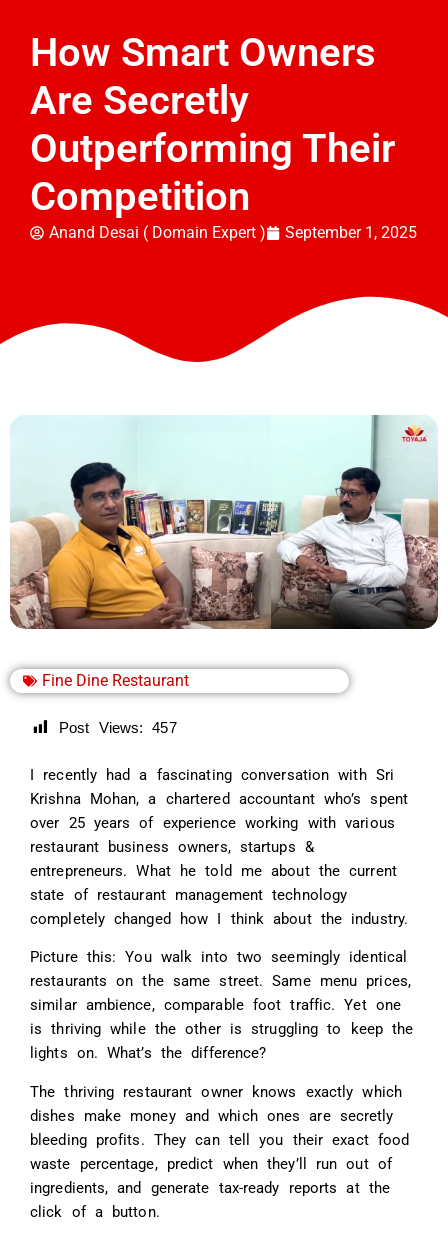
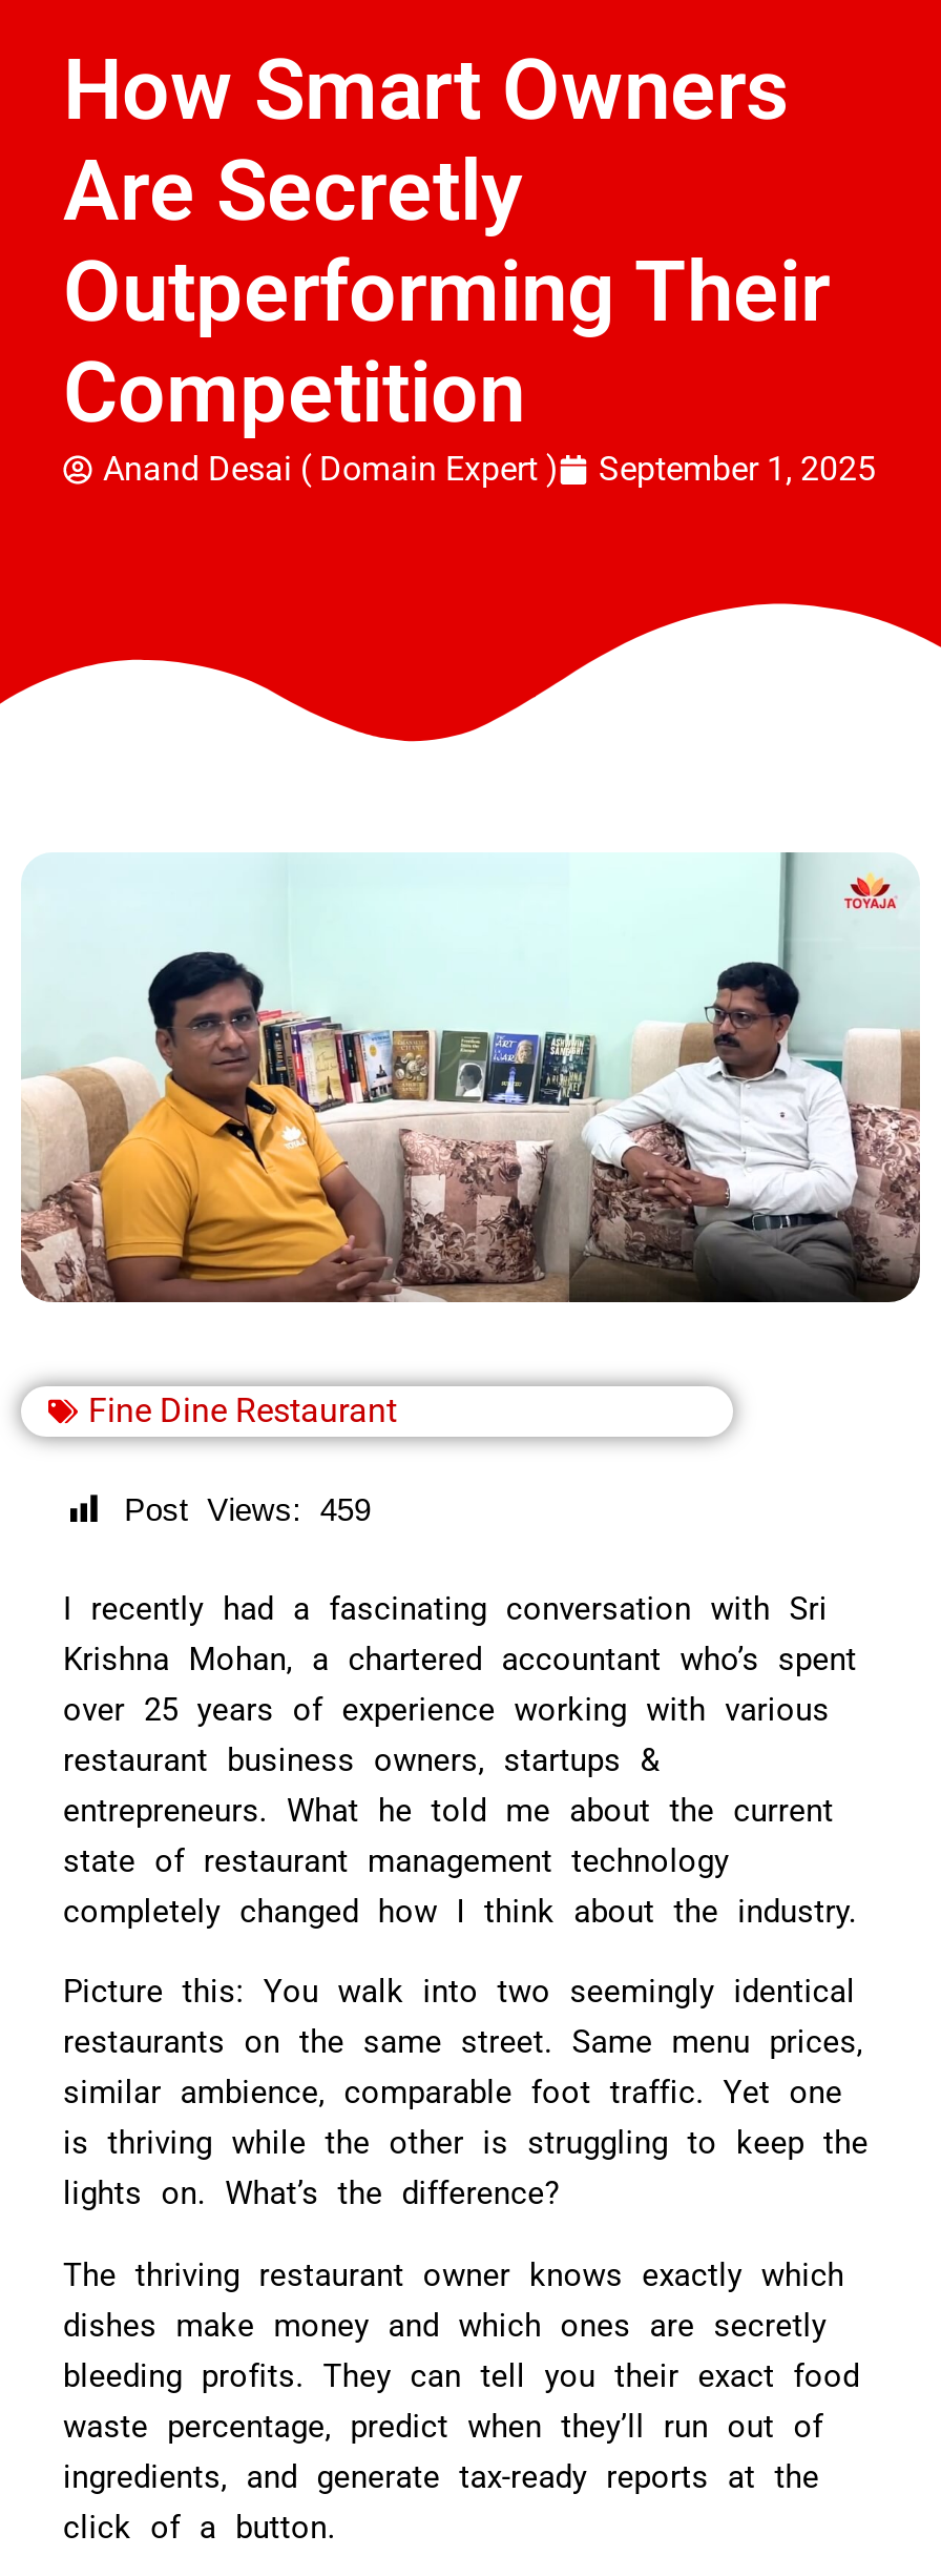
[59,719,177,736] Post Views: 457 -> [124,1491,371,1527] Post Views: 459

